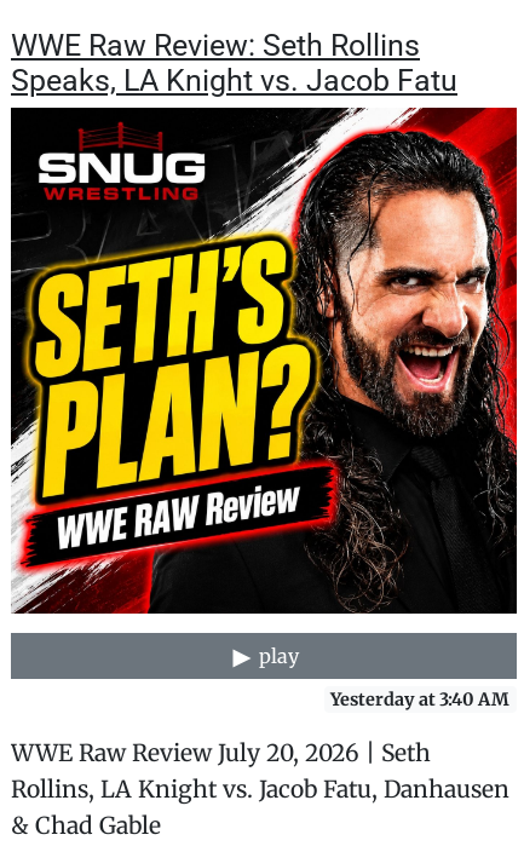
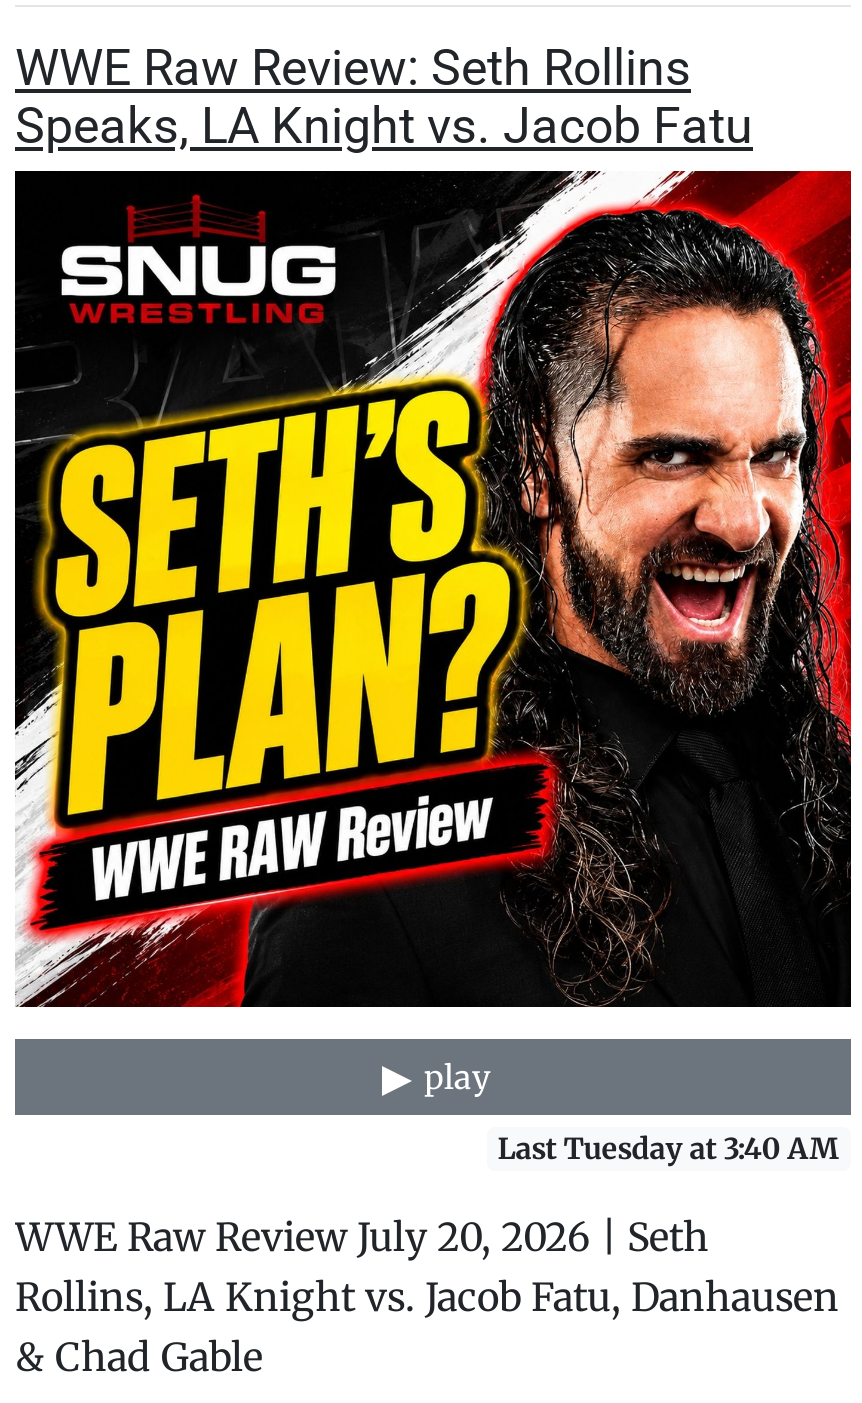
[331,689,510,710] Yesterday at 3:40 AM -> [497,1131,839,1167] Last Tuesday at 3:40 AM

